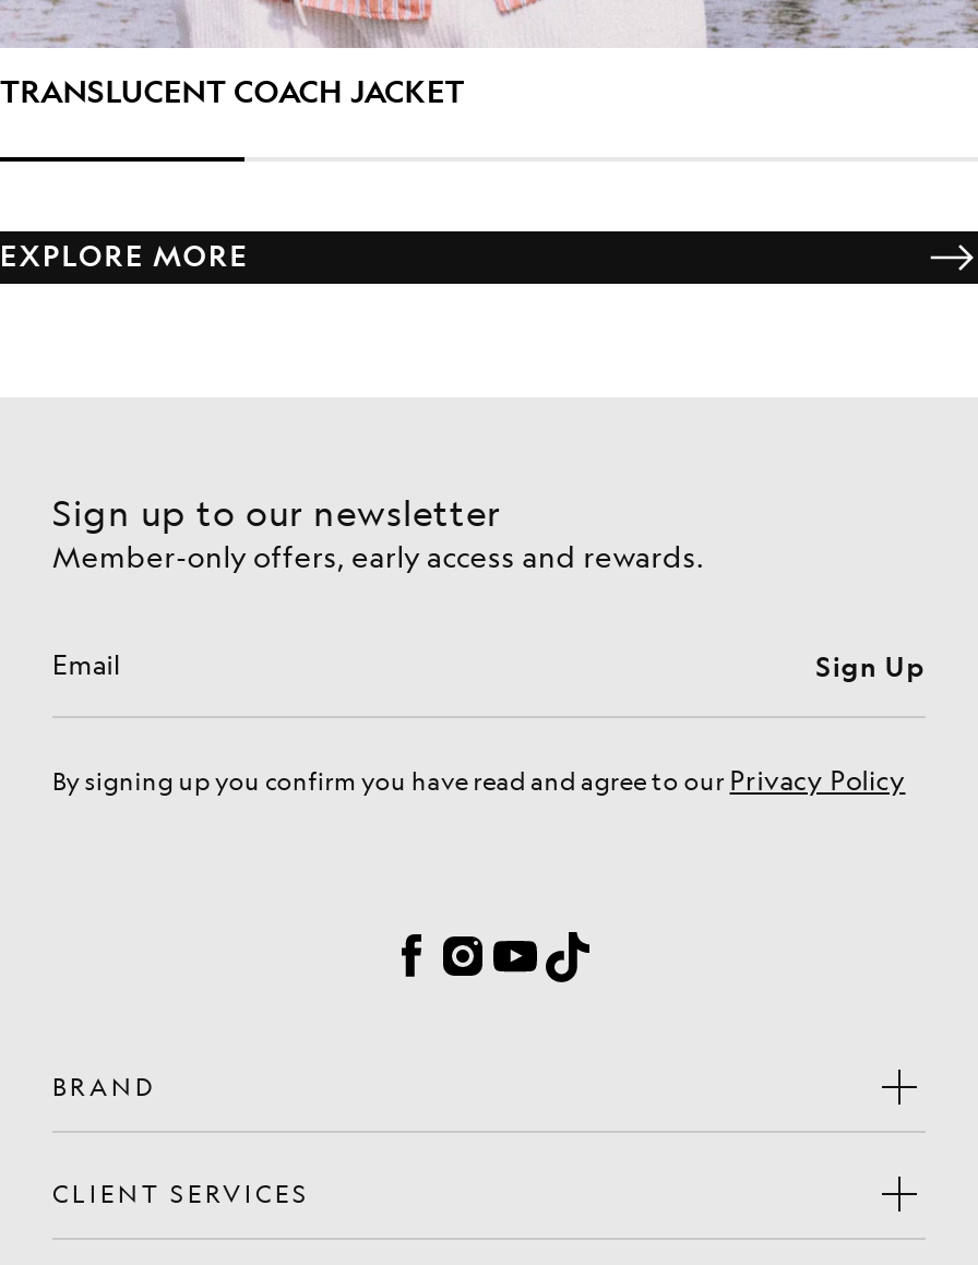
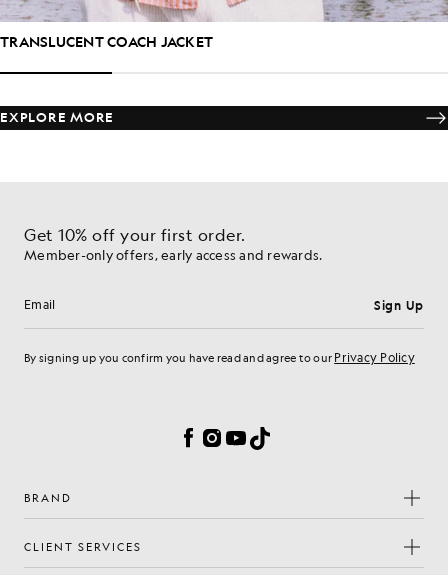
[52,489,501,535] Sign up to our newsletter -> [24,224,245,245] Get 10% off your first order.

